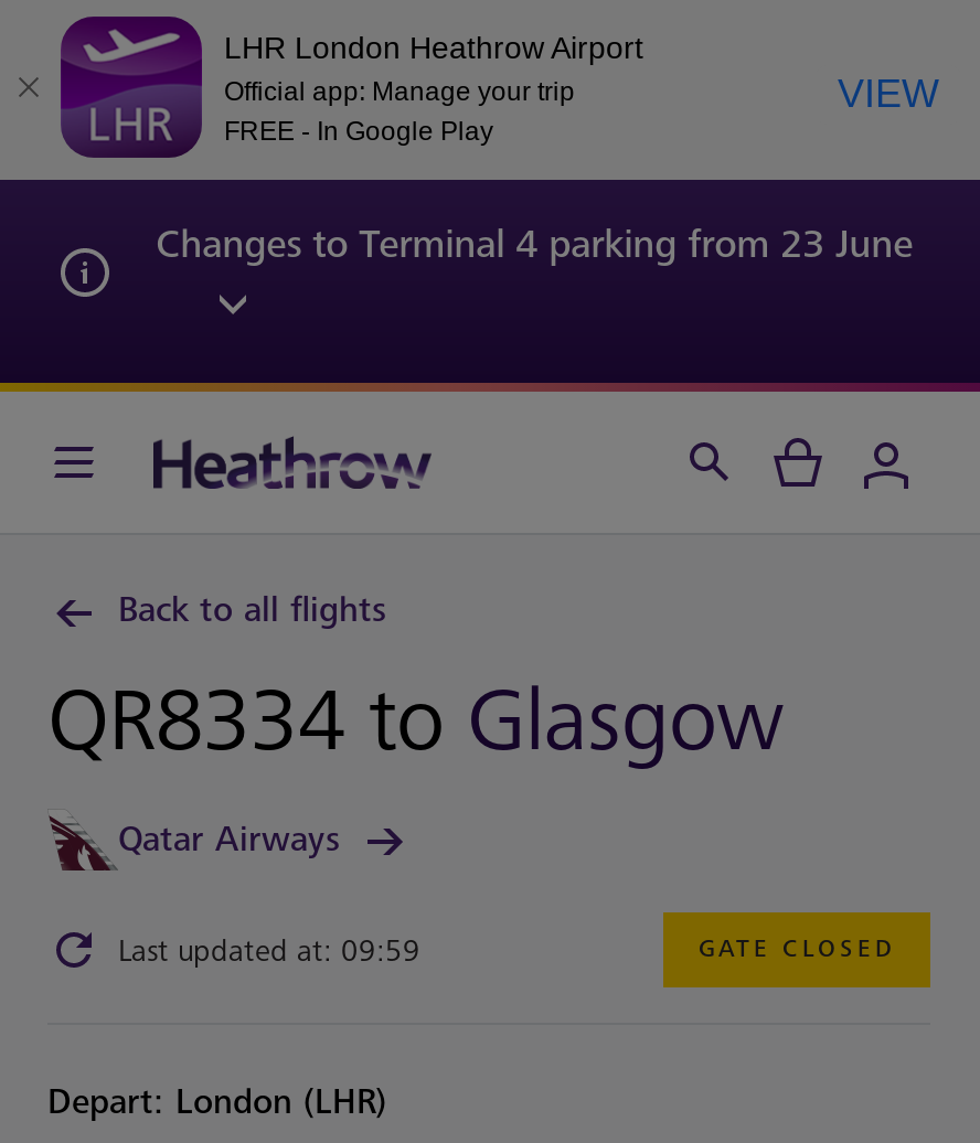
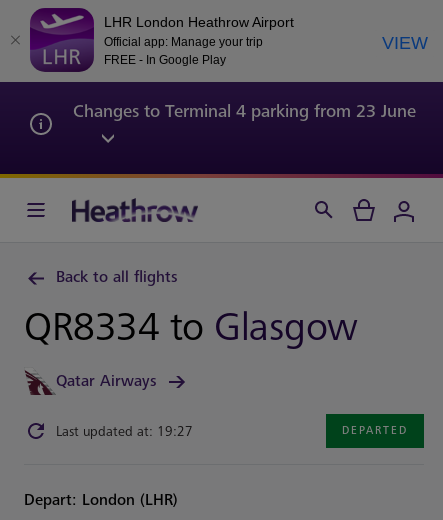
[118,931,895,969] Last updated at: 09:59 | GATE CLOSED -> [56,422,408,439] Last updated at: 19:27 | DEPARTED

